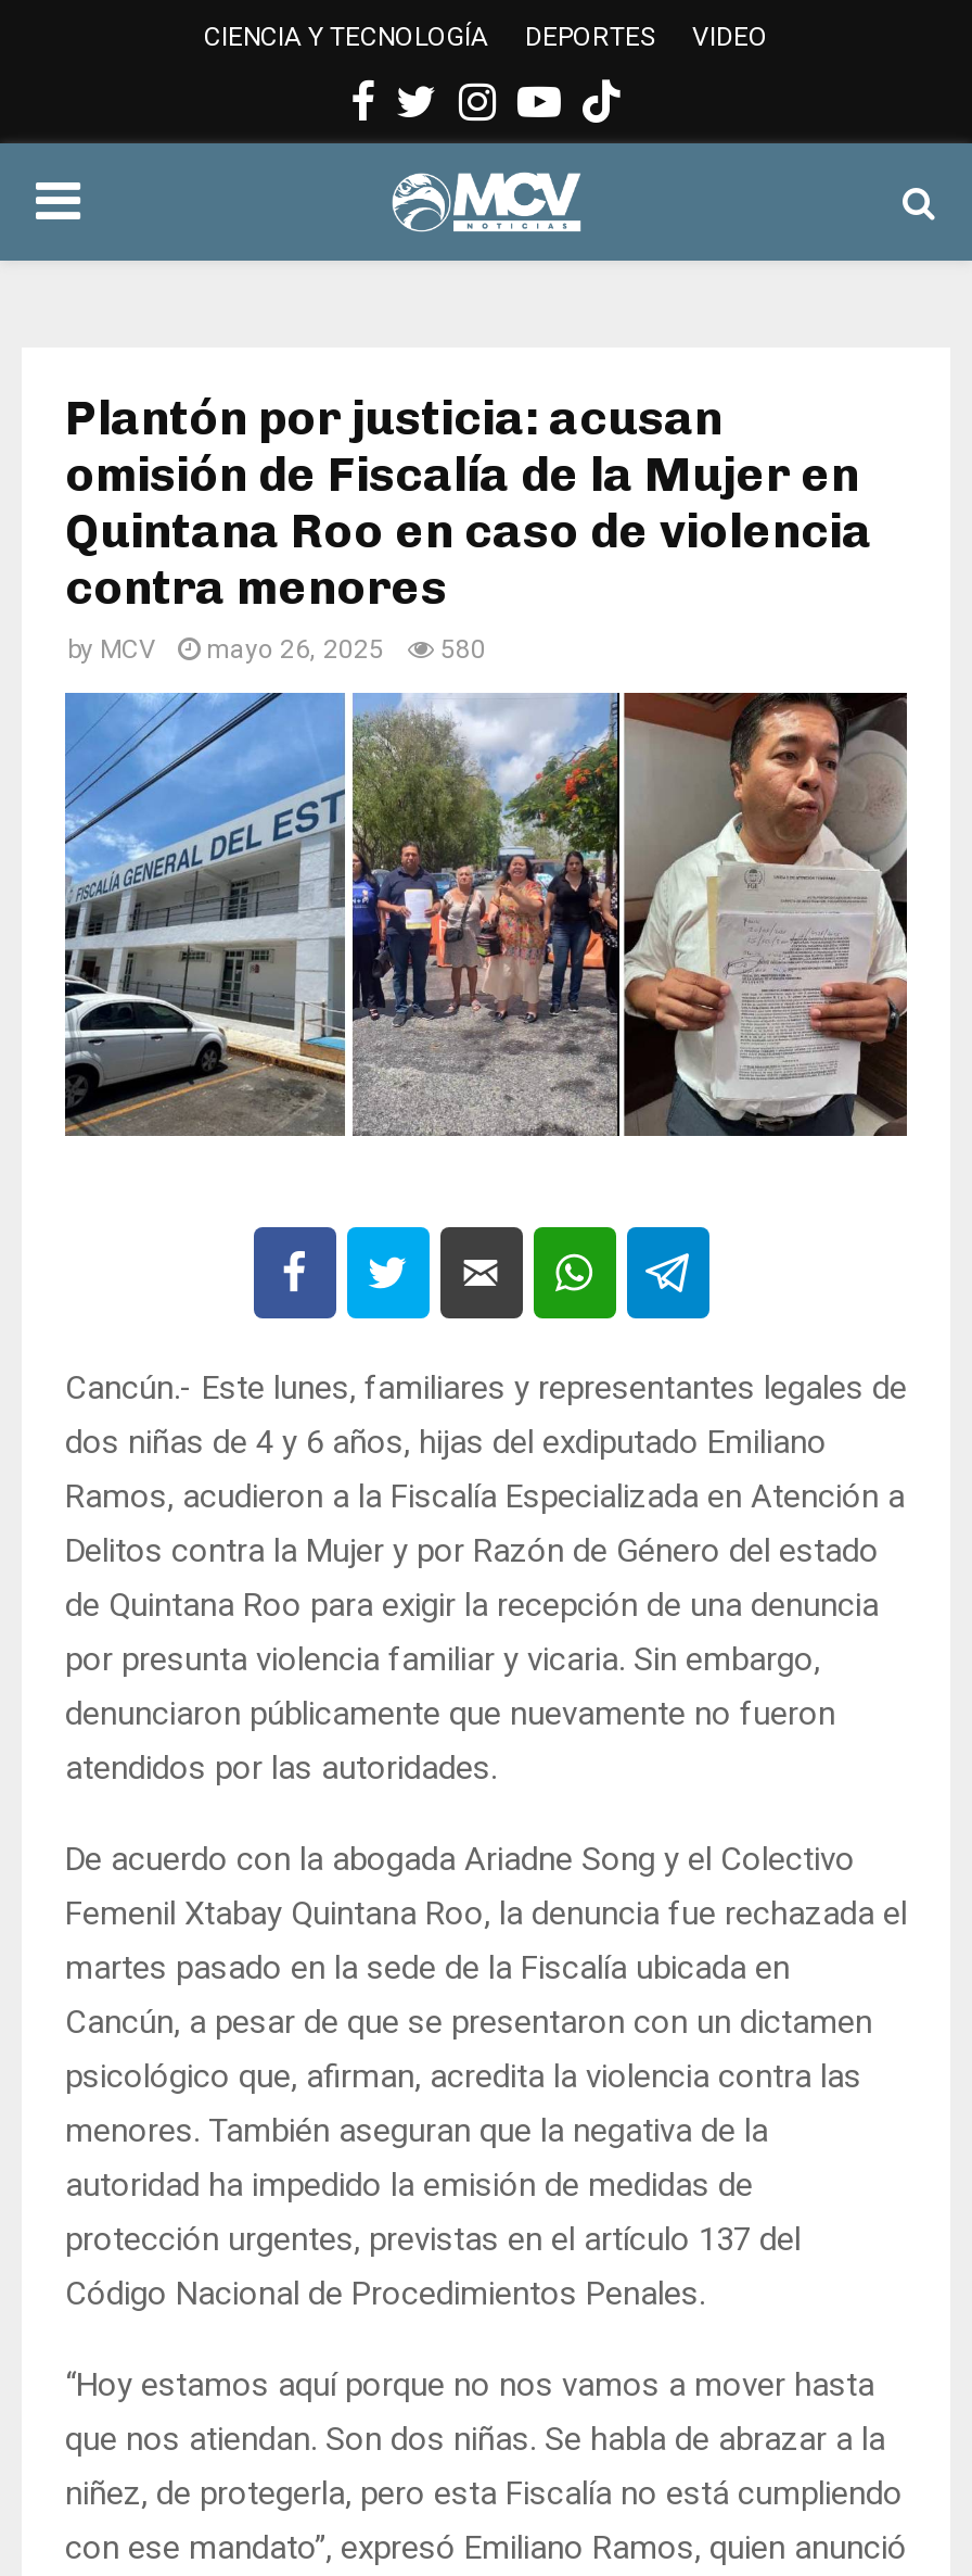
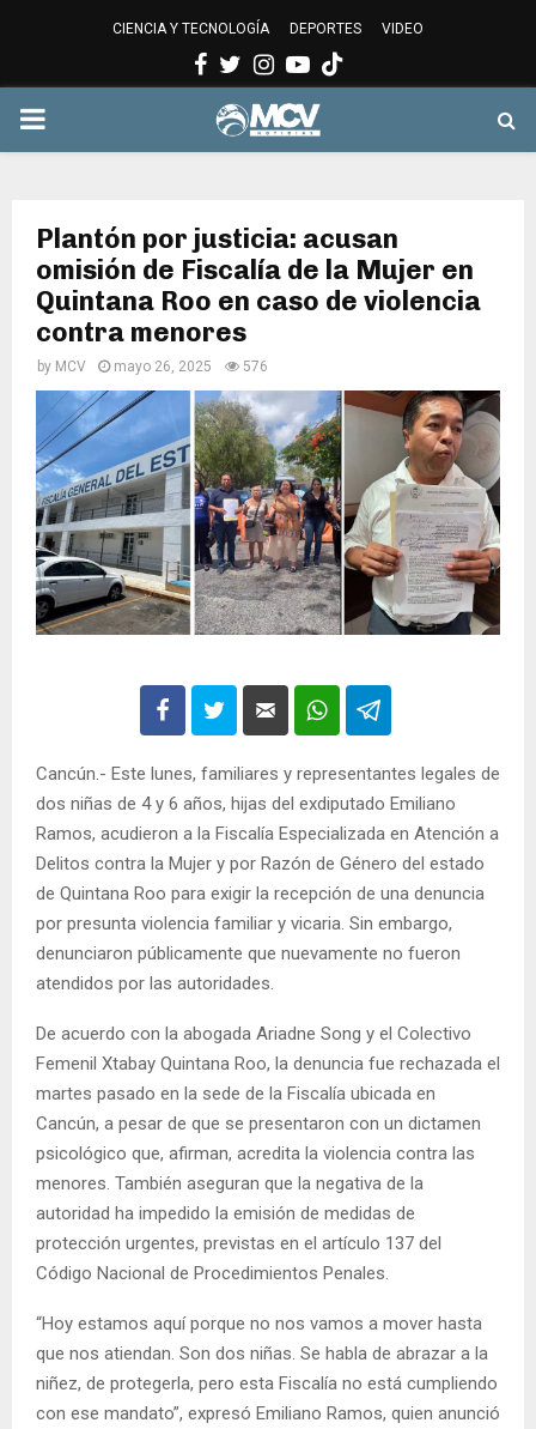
[67,634,486,665] by MCV mayo 26, 2025 580 -> [37,358,268,375] by MCV mayo 26, 2025 576

